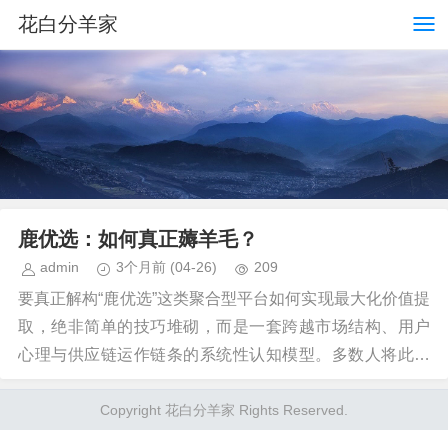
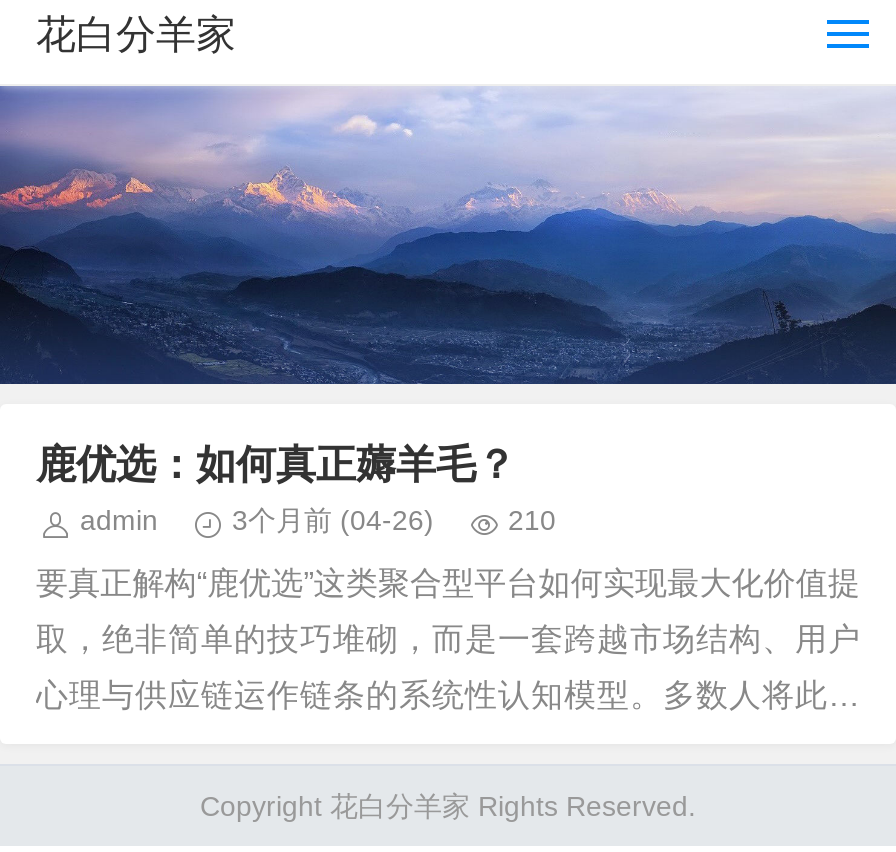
[254,259,278,275] 209 -> [508,504,556,536] 210

